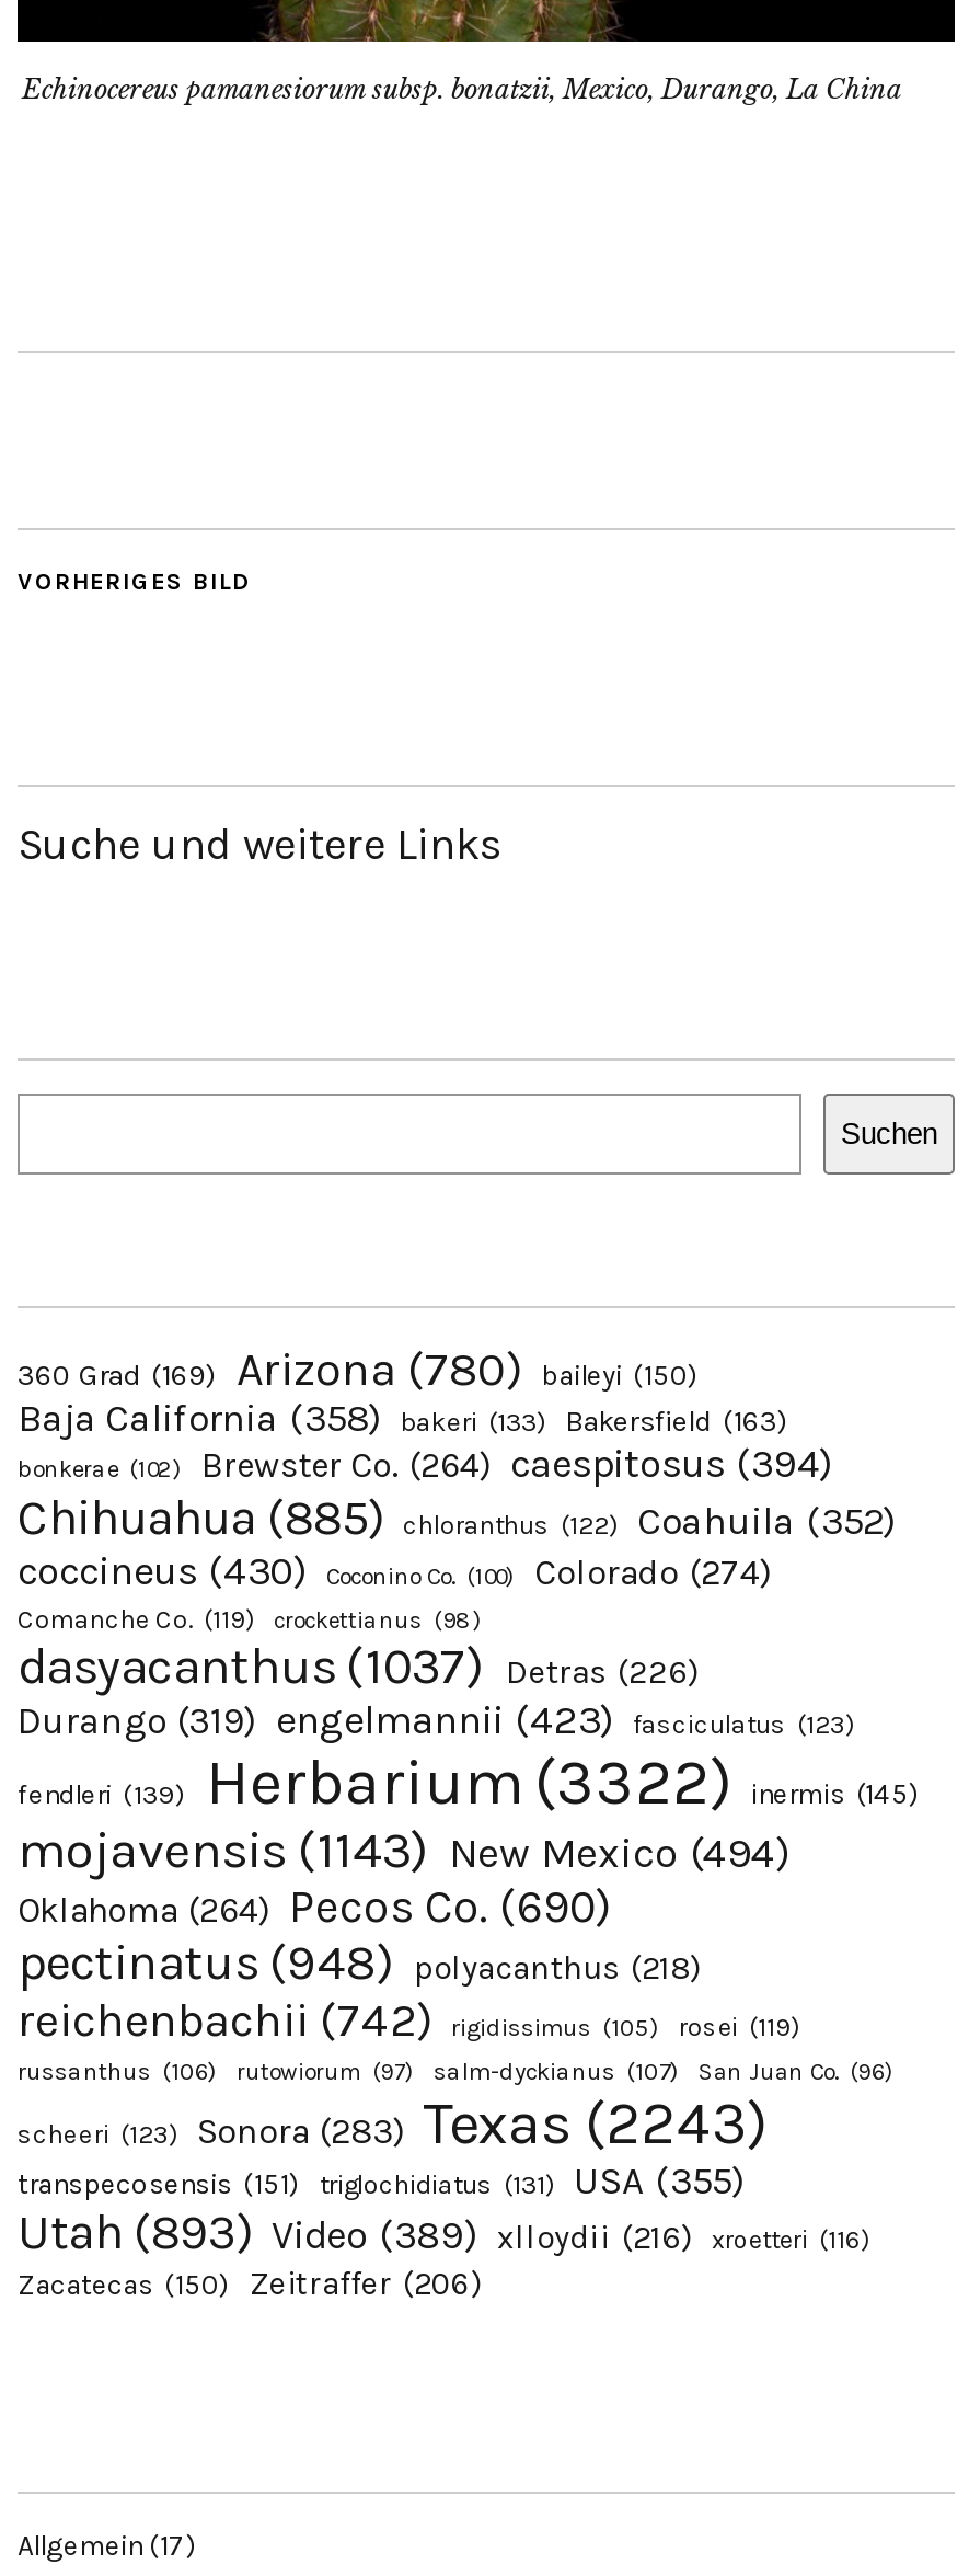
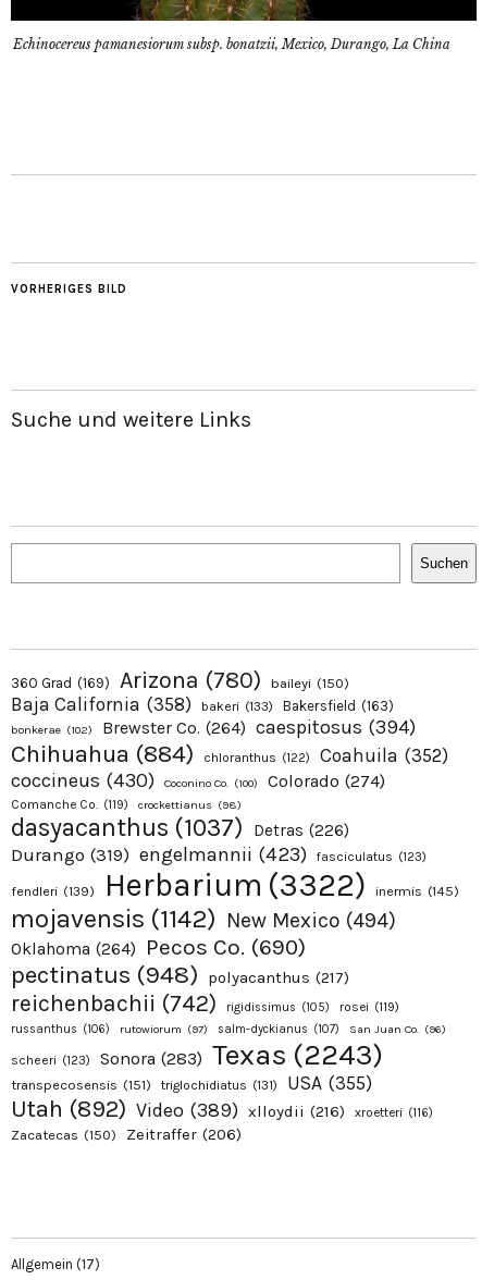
[18,1487,896,1546] Chihuahua (885) chloranthus (122) Coahuila (352) -> [11,739,448,768] Chihuahua (884) chloranthus (122) Coahuila (352)
[18,1818,791,1880] mojavensis (1143) New Mexico (494) -> [11,903,396,934] mojavensis (1142) New Mexico (494)
[18,1932,701,1991] pectinatus (948) polyacanthus (218) -> [11,960,349,989] pectinatus (948) polyacanthus (217)
[18,2202,692,2261] Utah (893) Video (389) xlloydii (216) -> [11,1094,345,1123] Utah (892) Video (389) xlloydii (216)

